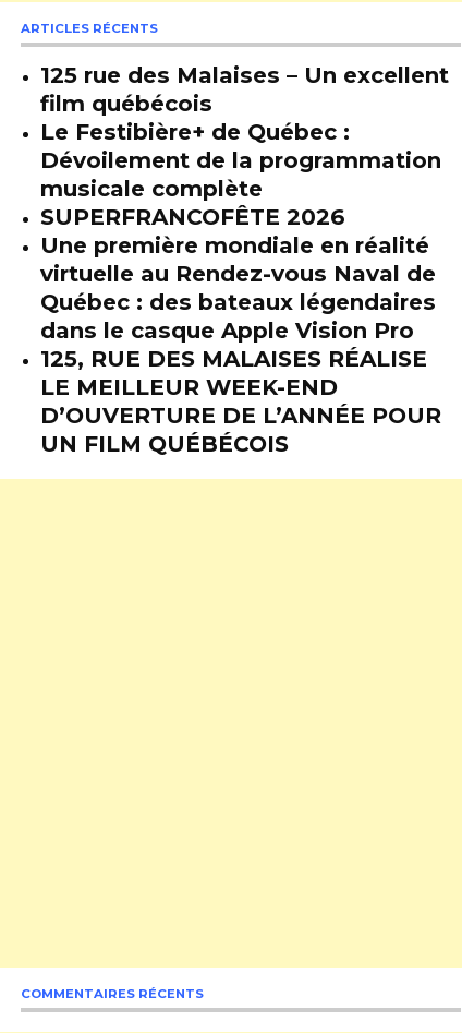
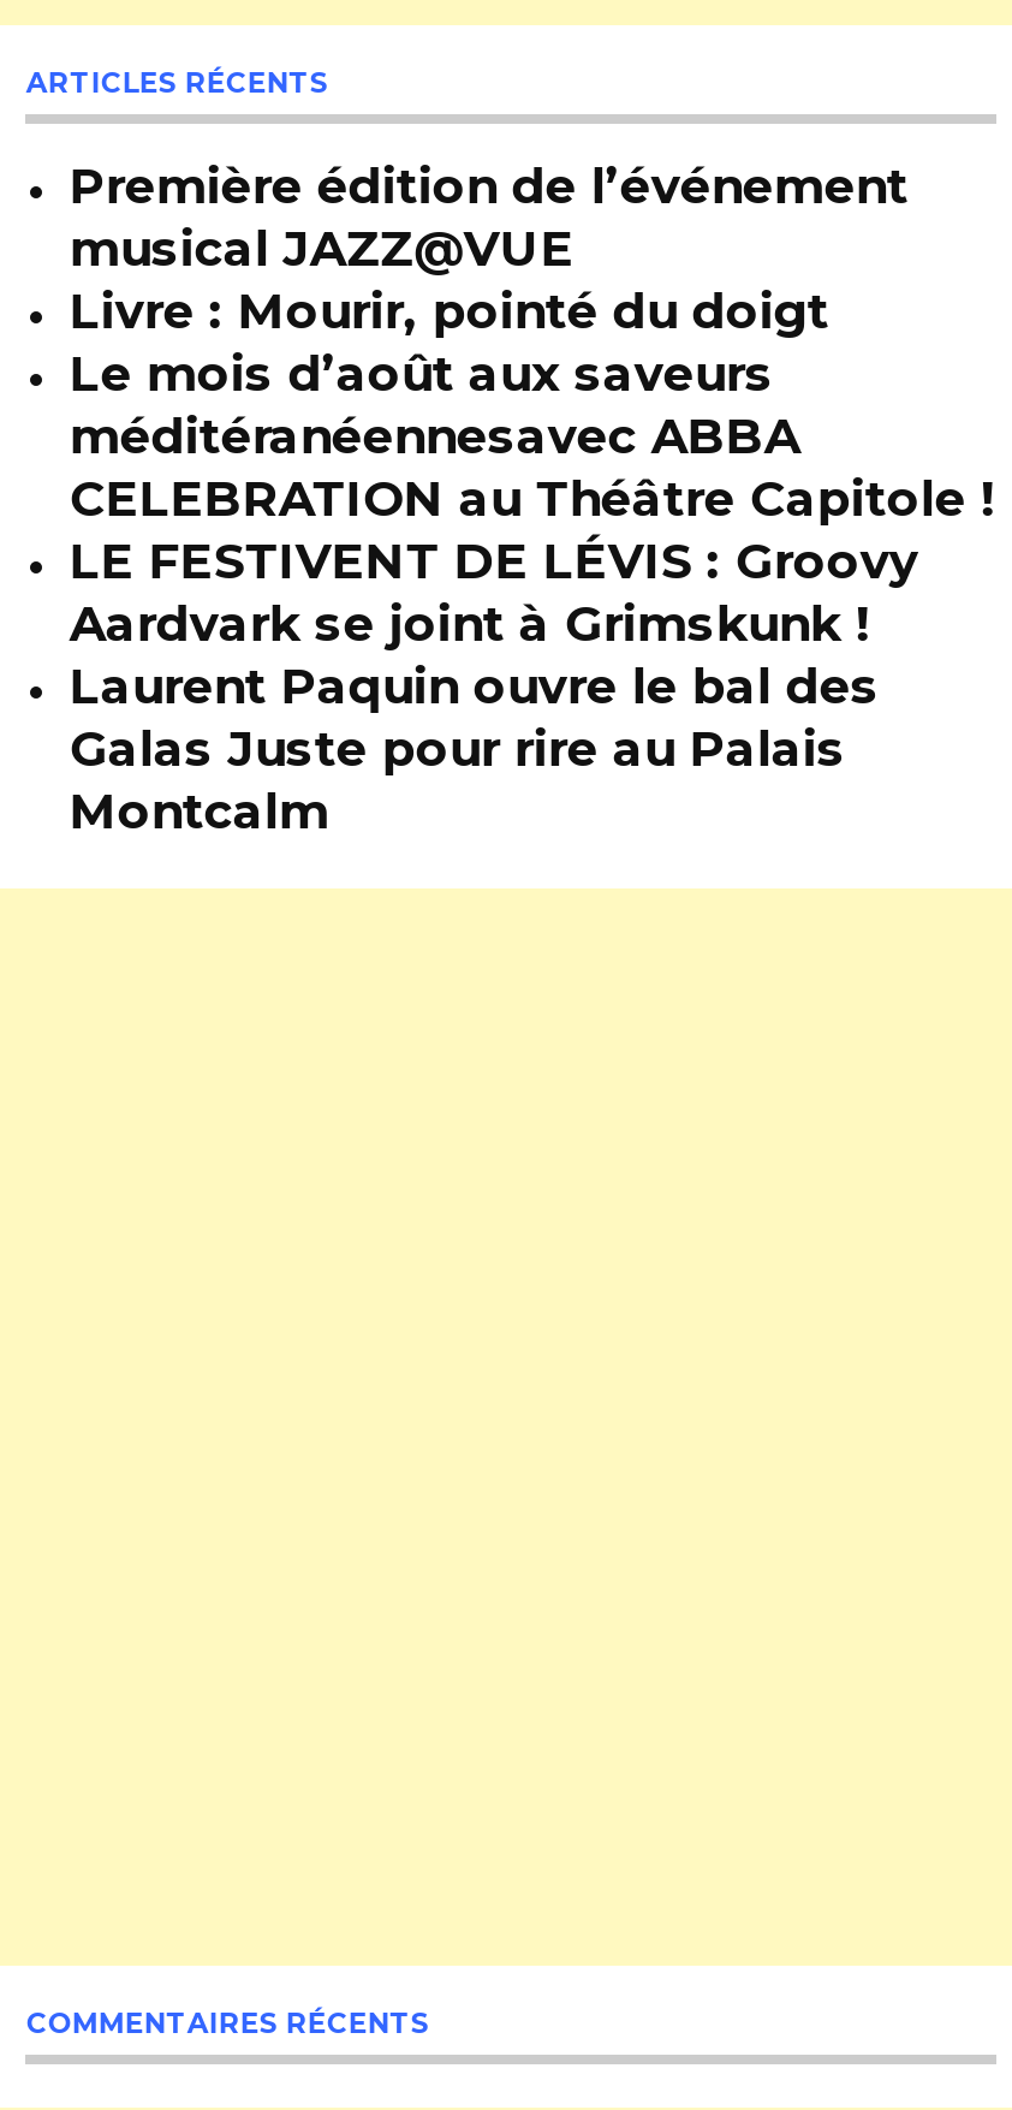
[41,61,449,457] 125 rue des Malaises – Un excellent | film québécois | Le Festibière+ de Québec : | Dévoilement de la programmation | musicale complète | SUPERFRANCOFÊTE 2026 | Une première mondiale en réalité | virtuelle au Rendez-vous Naval de | Québec : des bateaux légendaires | dans le casque Apple Vision Pro | 125, RUE DES MALAISES RÉALISE | LE MEILLEUR WEEK-END | D’OUVERTURE DE L’ANNÉE POUR | UN FILM QUÉBÉCOIS -> [69,155,995,840] Première édition de l’événement | musical JAZZ@VUE | Livre : Mourir, pointé du doigt | Le mois d’août aux saveurs | méditéranéennesavec ABBA | CELEBRATION au Théâtre Capitole ! | LE FESTIVENT DE LÉVIS : Groovy | Aardvark se joint à Grimskunk ! | Laurent Paquin ouvre le bal des | Galas Juste pour rire au Palais | Montcalm

